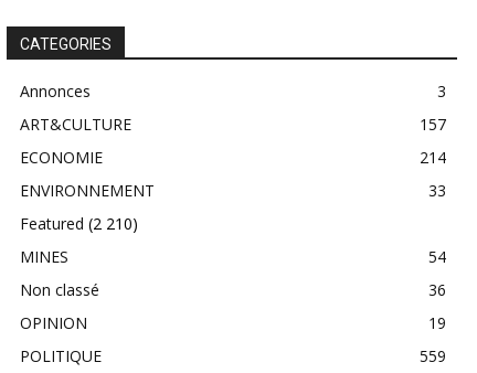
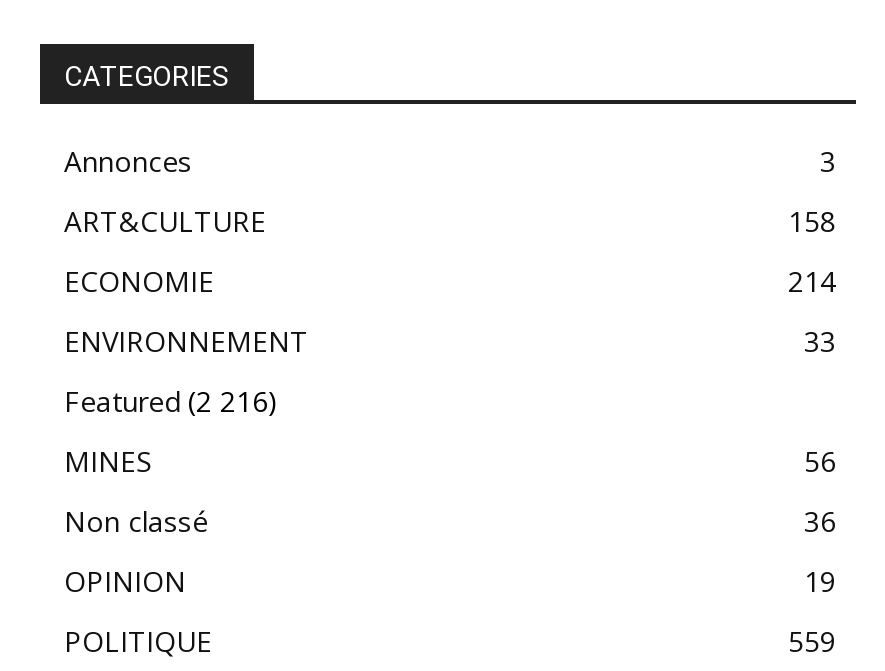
[420,114,446,135] 157 -> [788,202,836,240] 158
[20,213,138,234] Featured (2 210) -> [64,382,278,420] Featured (2 216)
[428,246,446,267] 54 -> [804,442,836,480] 56

